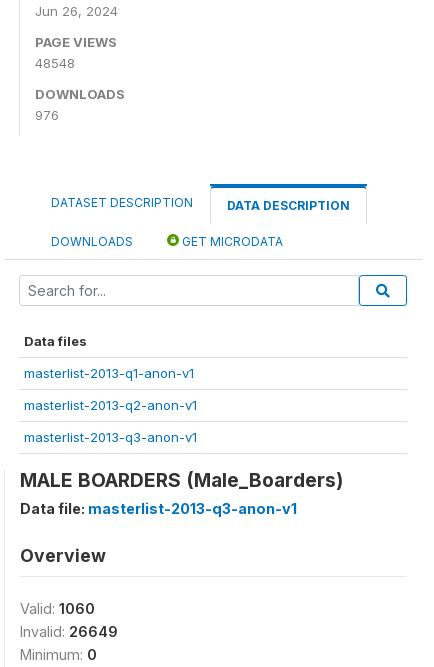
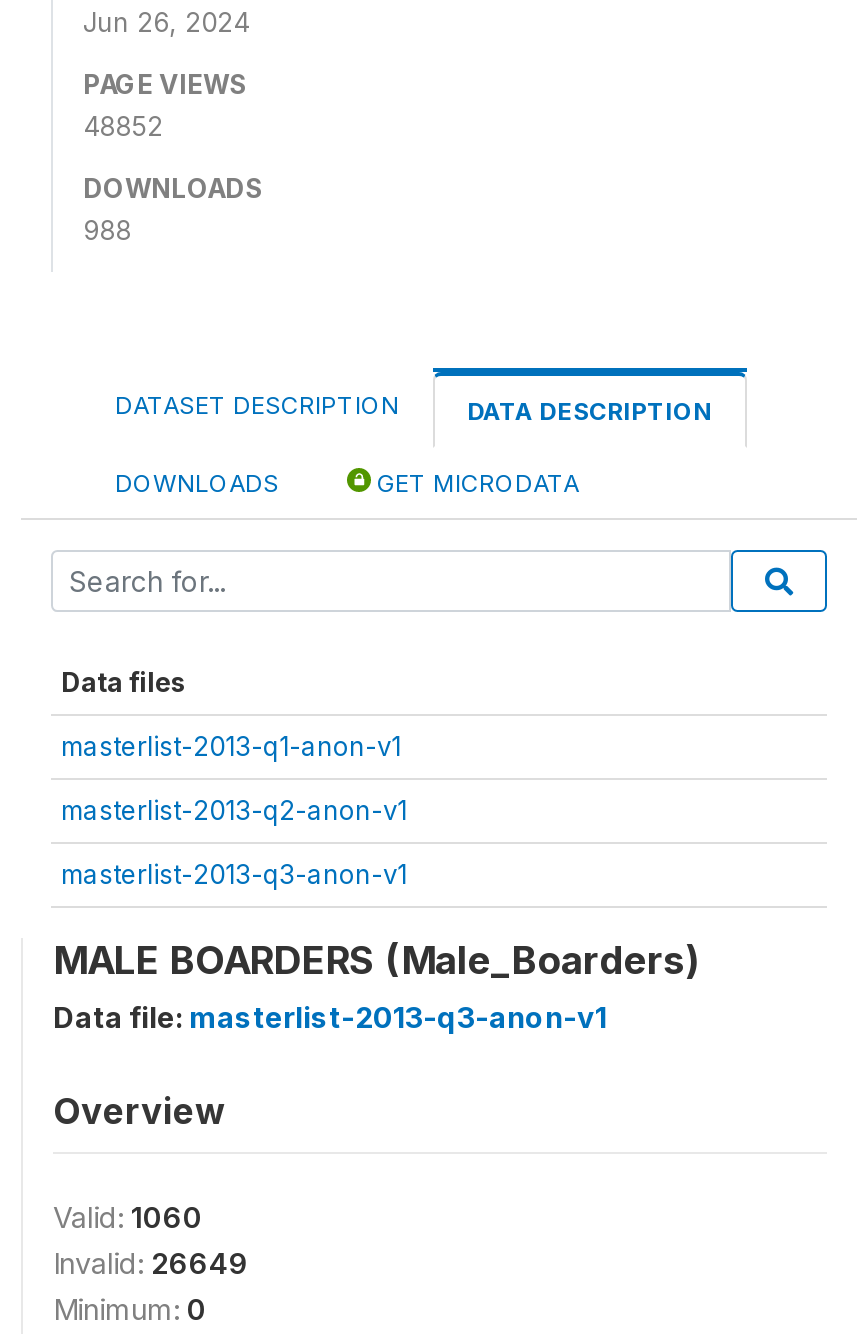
[35,55,75,71] 48548 -> [83,111,163,143] 48852
[35,107,59,123] 976 -> [83,215,131,247] 988

